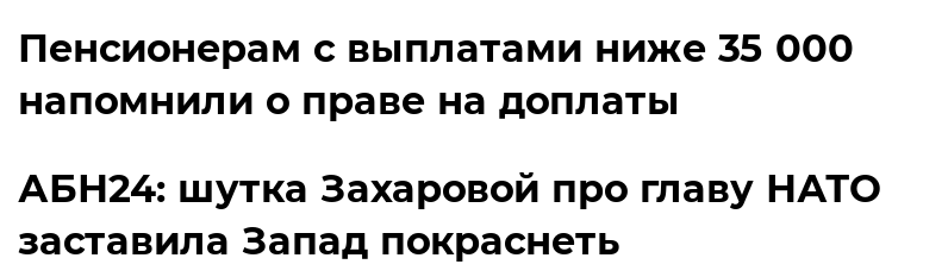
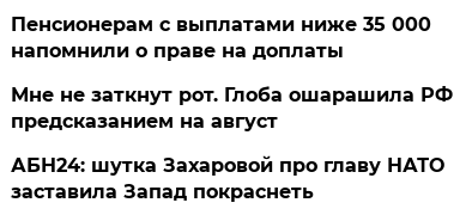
none -> [11,84,453,133] Мне не заткнут рот. Глоба ошарашила РФ | предсказанием на август

